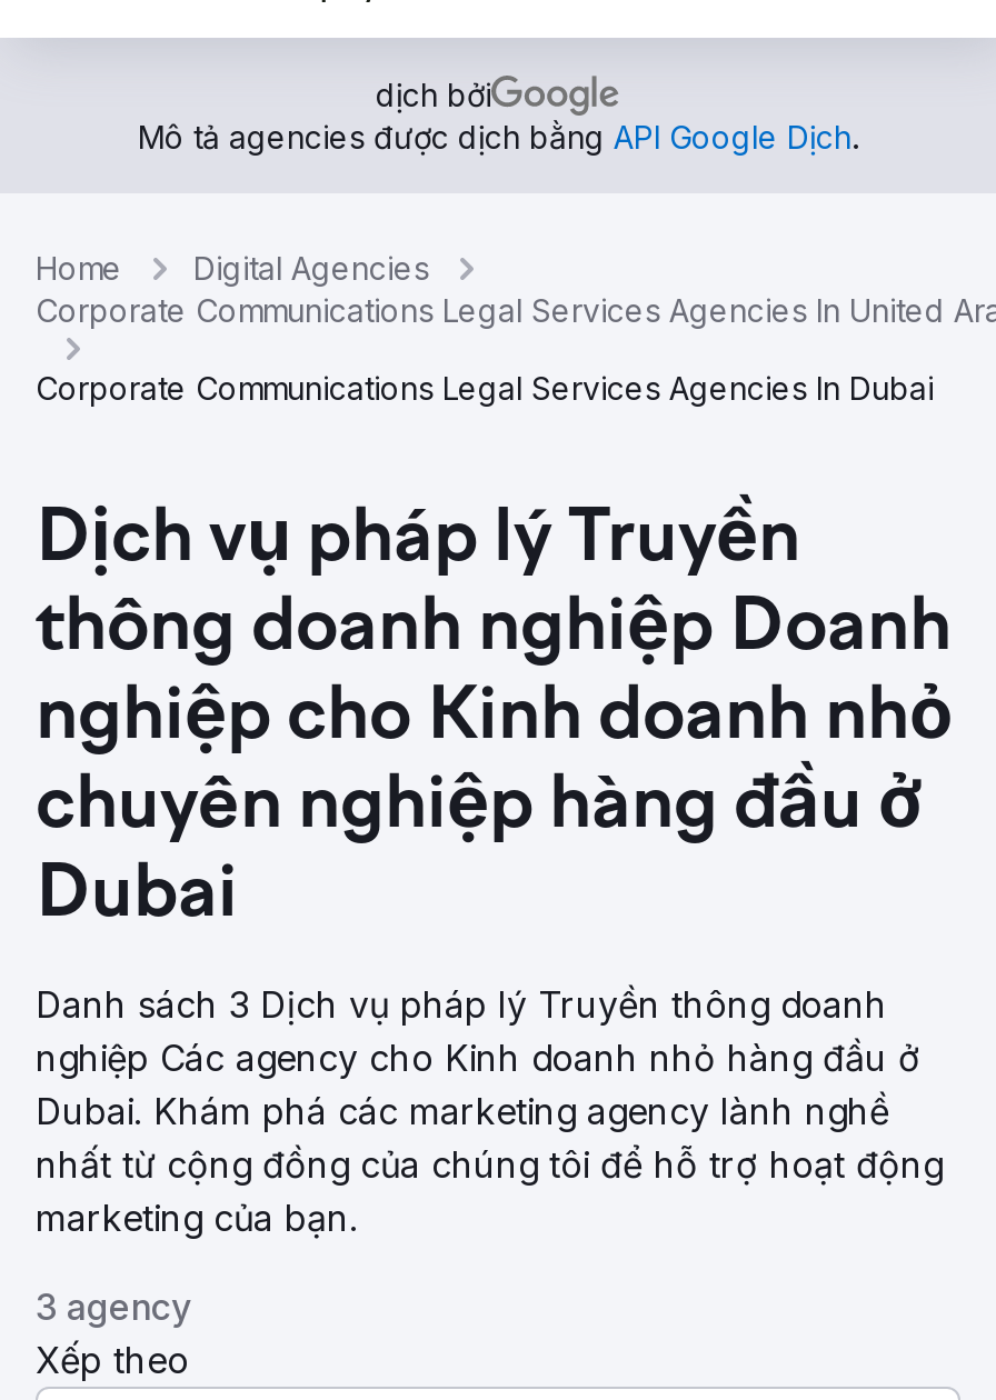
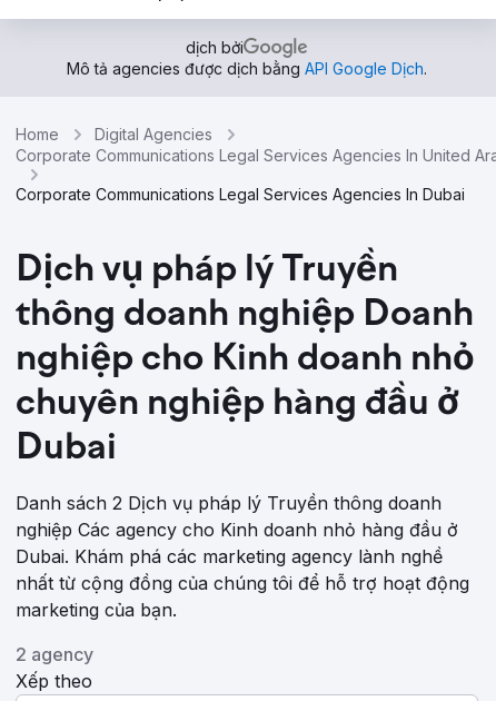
[36,982,887,1027] Danh sách 3 Dịch vụ pháp lý Truyền thông doanh -> [16,492,442,514] Danh sách 2 Dịch vụ pháp lý Truyền thông doanh
[36,1284,191,1329] 3 agency -> [16,643,93,665] 2 agency

